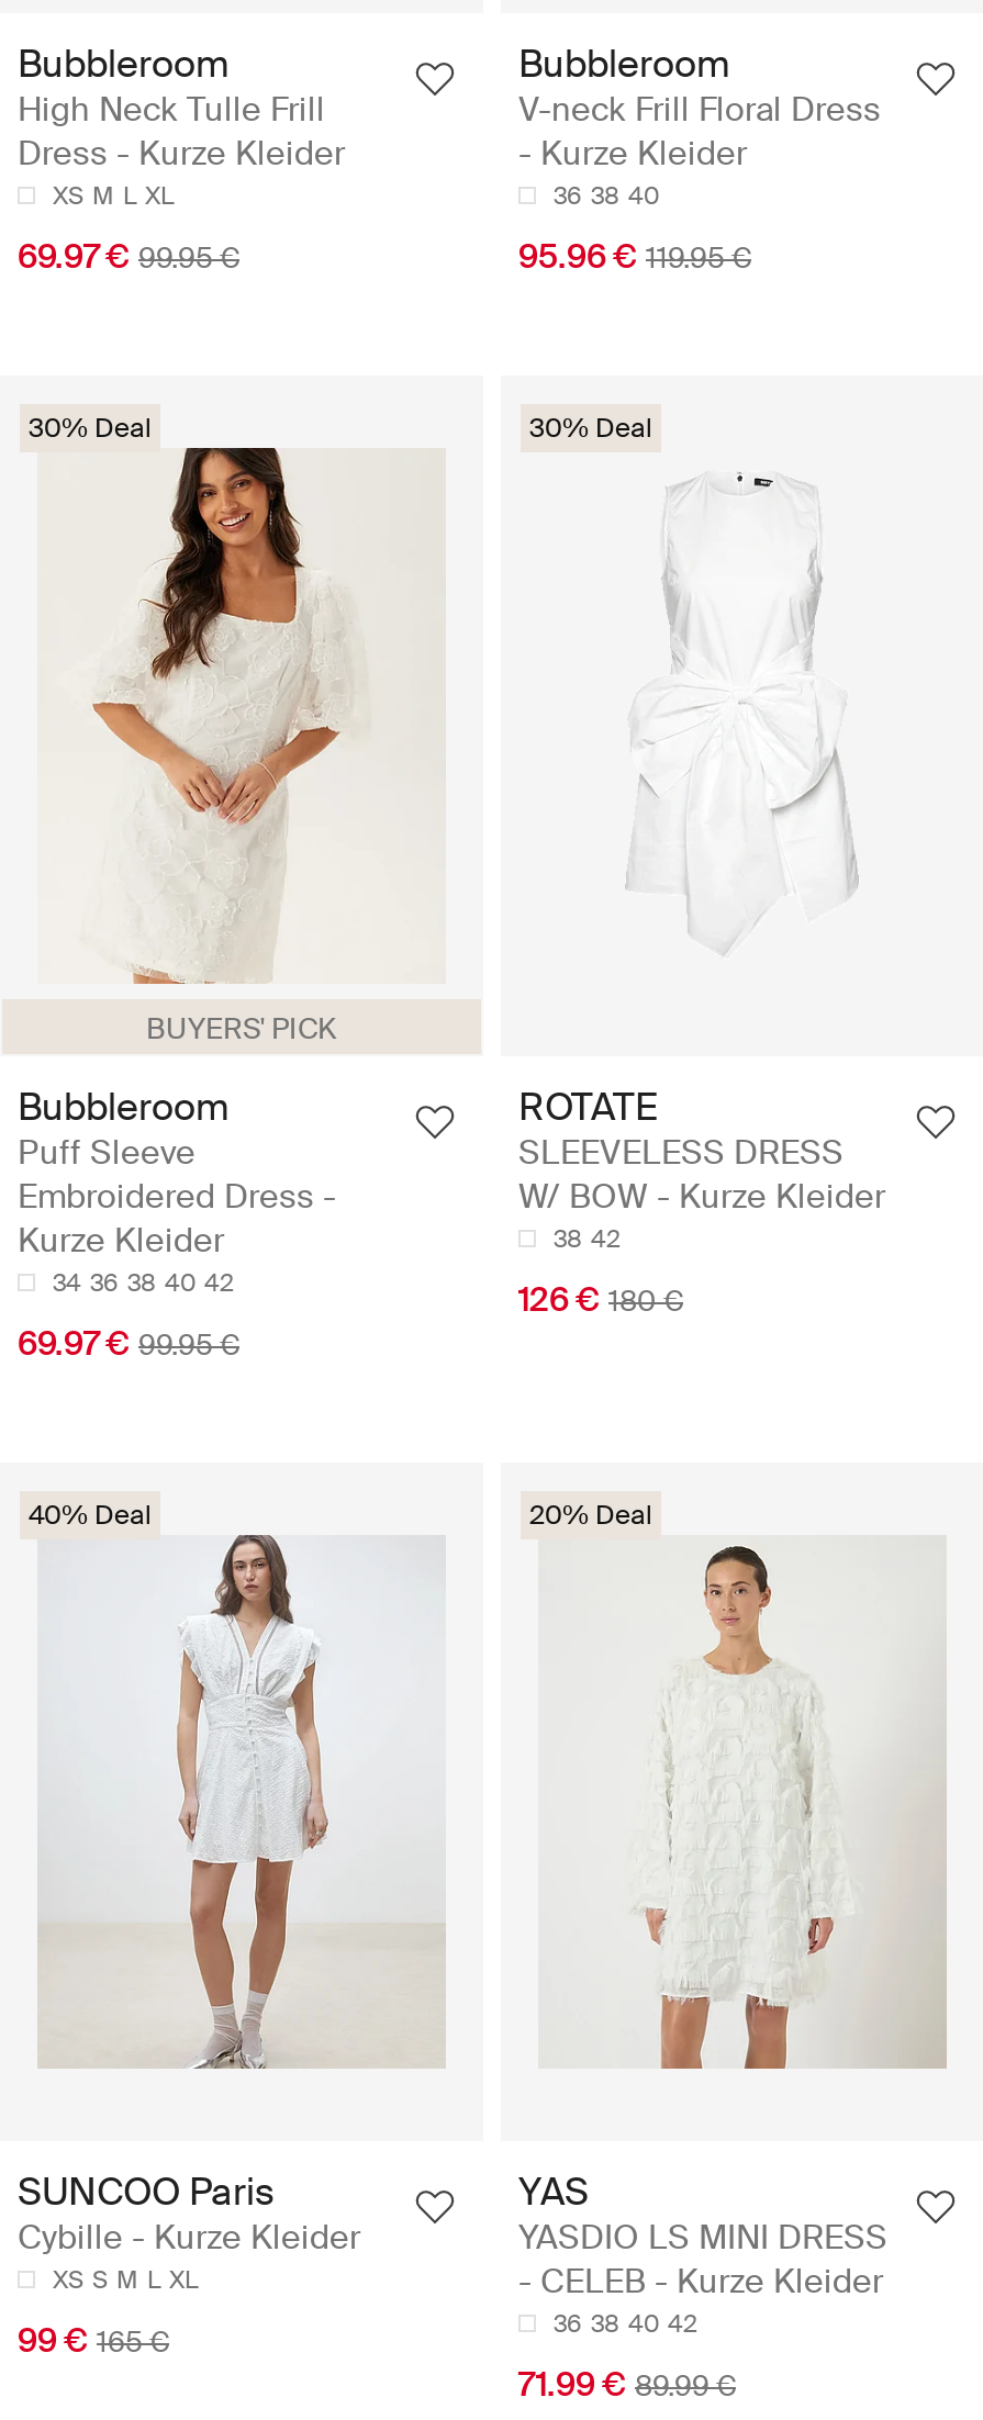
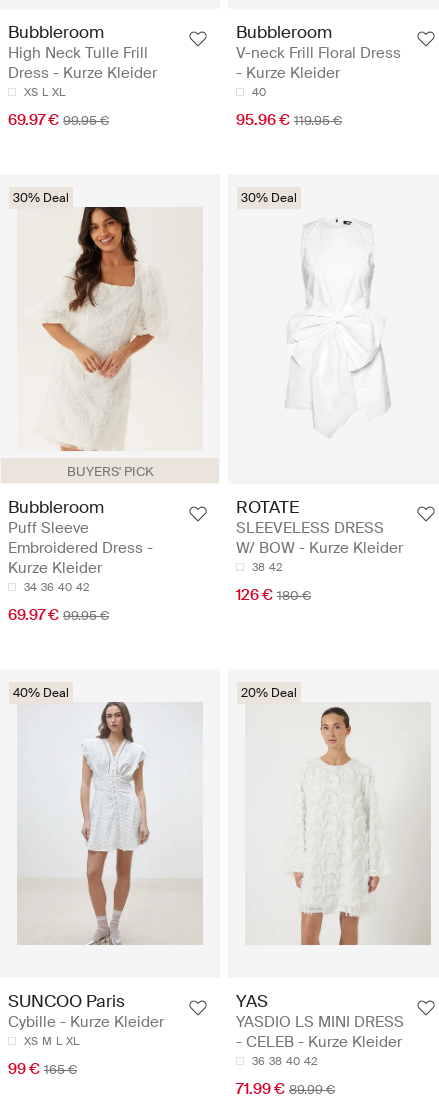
moved [53,181,174,212] -> [24,1034,79,1048]: XS M L XL
none -> [24,85,65,99] XS L XL
[554,181,659,212] 36 38 40 -> [252,85,266,99] 40
[53,1266,233,1297] 34 36 38 40 42 -> [24,579,89,593] 34 36 40 42
[53,2263,198,2294] XS S M L XL -> none

